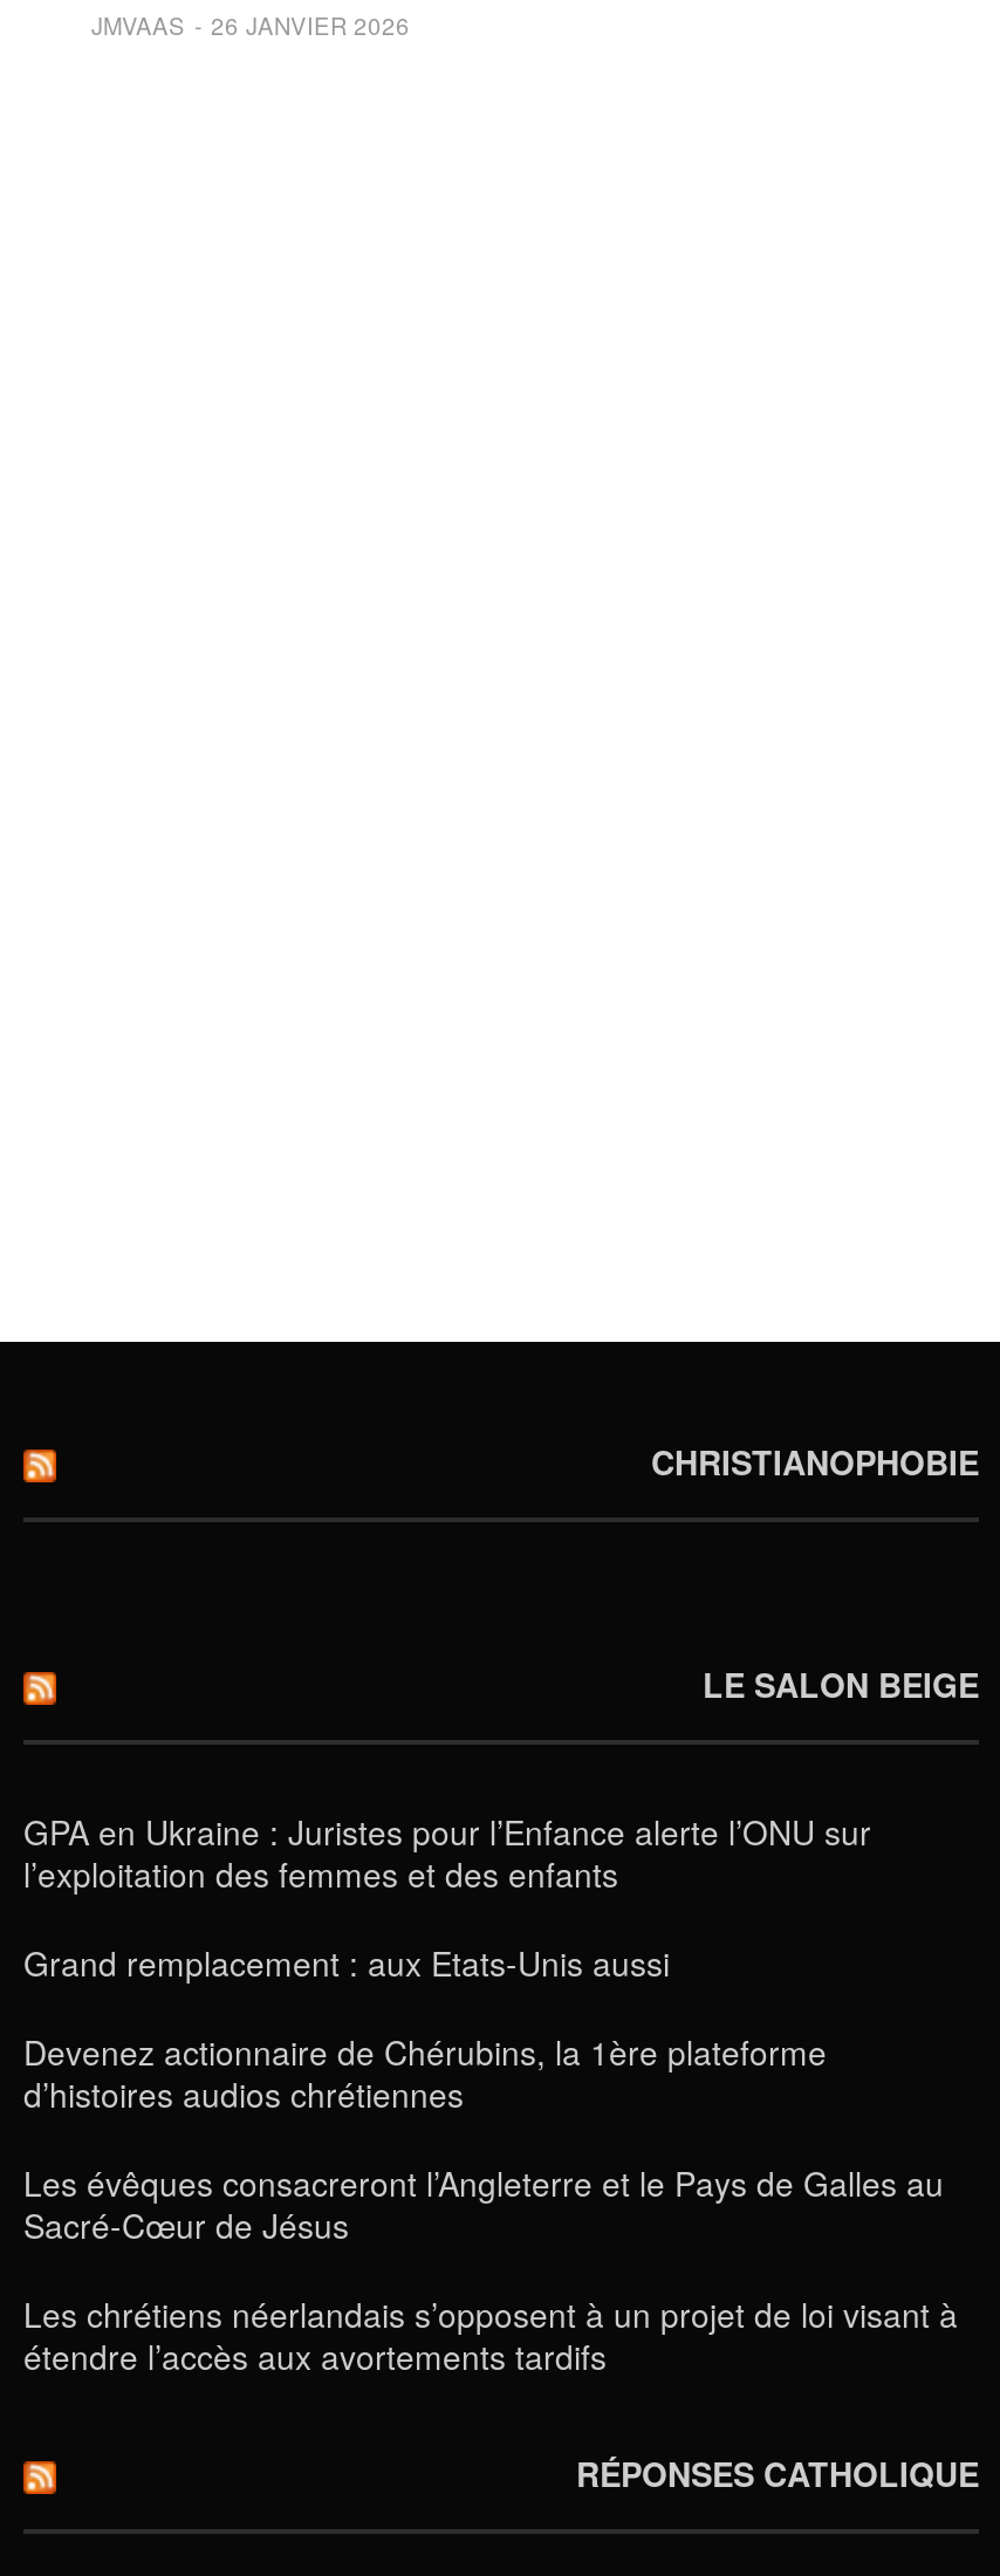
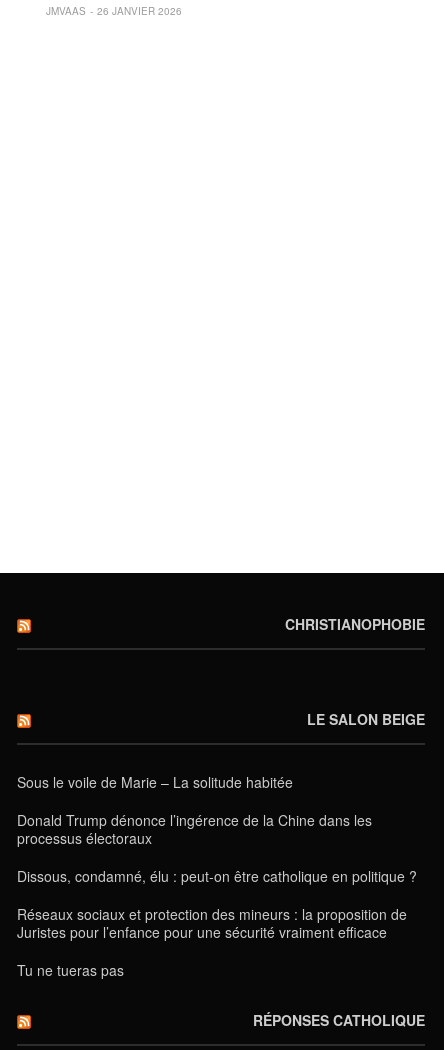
[23,1808,871,1897] GPA en Ukraine : Juristes pour l’Enfance alerte l’ONU sur | l’exploitation des femmes et des enfants -> [17,772,293,792] Sous le voile de Marie – La solitude habitée
[23,1939,670,1986] Grand remplacement : aux Etats-Unis aussi -> [17,810,372,848] Donald Trump dénonce l’ingérence de la Chine dans les | processus électoraux
[23,2028,827,2117] Devenez actionnaire de Chérubins, la 1ère plateforme | d’histoires audios chrétiennes -> [17,866,417,886] Dissous, condamné, élu : peut-on être catholique en politique ?
[23,2159,944,2248] Les évêques consacreront l’Angleterre et le Pays de Galles au | Sacré-Cœur de Jésus -> [17,904,407,942] Réseaux sociaux et protection des mineurs : la proposition de | Juristes pour l’enfance pour une sécurité vraiment efficace
[23,2291,958,2380] Les chrétiens néerlandais s’opposent à un projet de loi visant à | étendre l’accès aux avortements tardifs -> [17,960,124,980] Tu ne tueras pas

